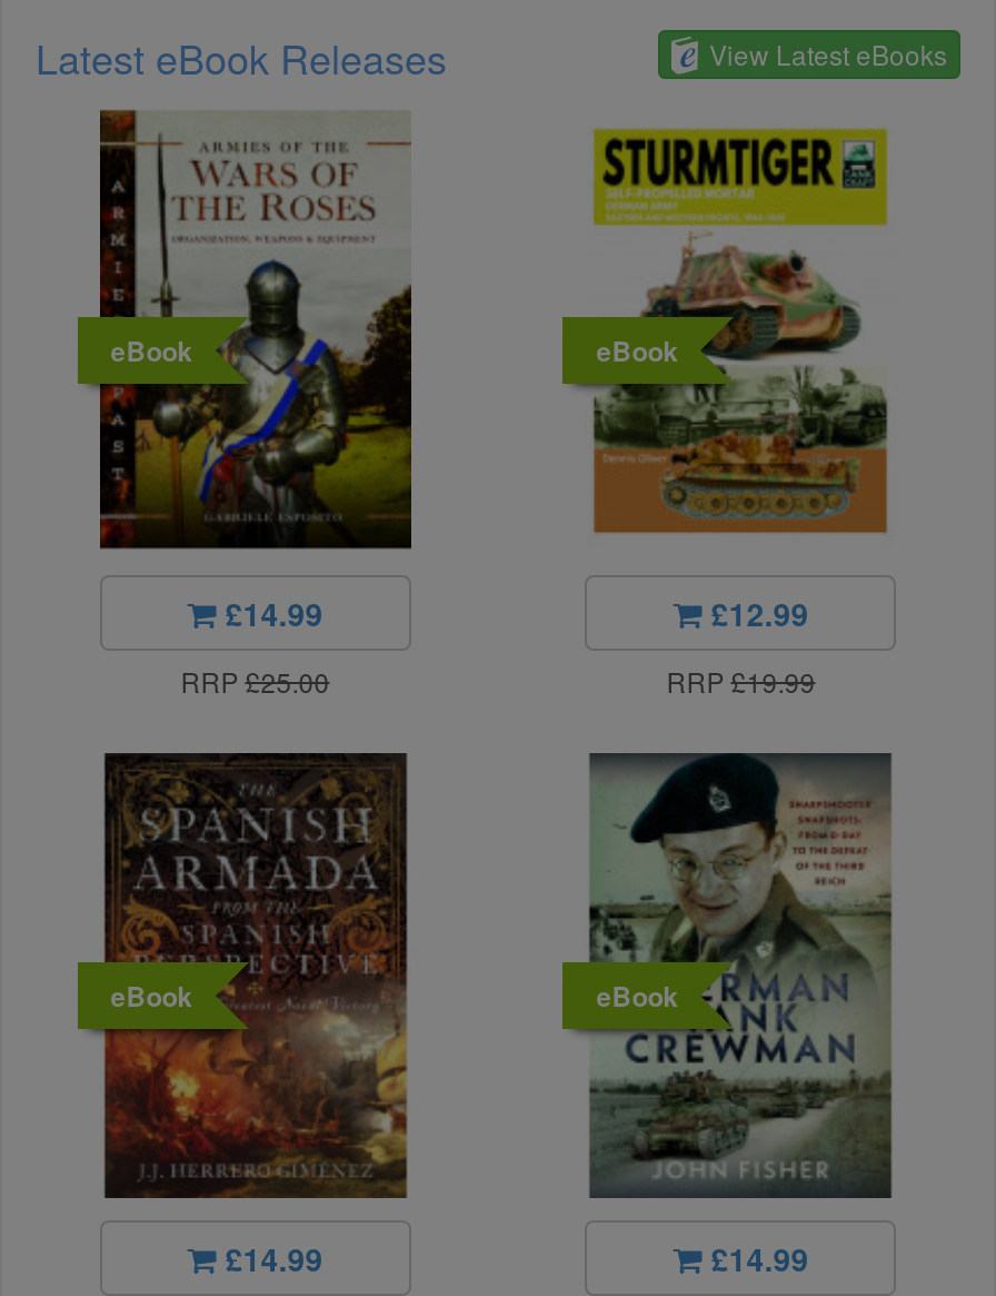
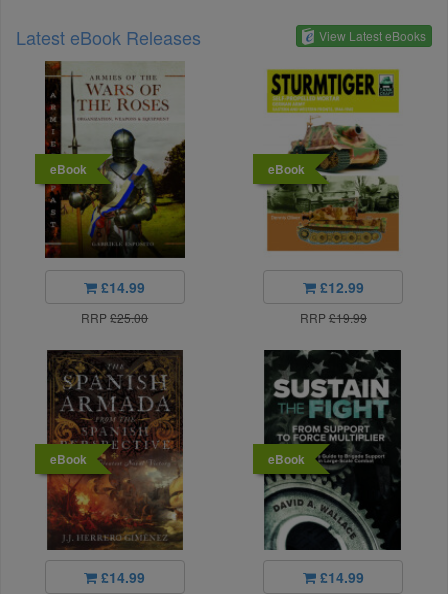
[587,753,894,1200] [image] -> [263,350,402,550] [image]

